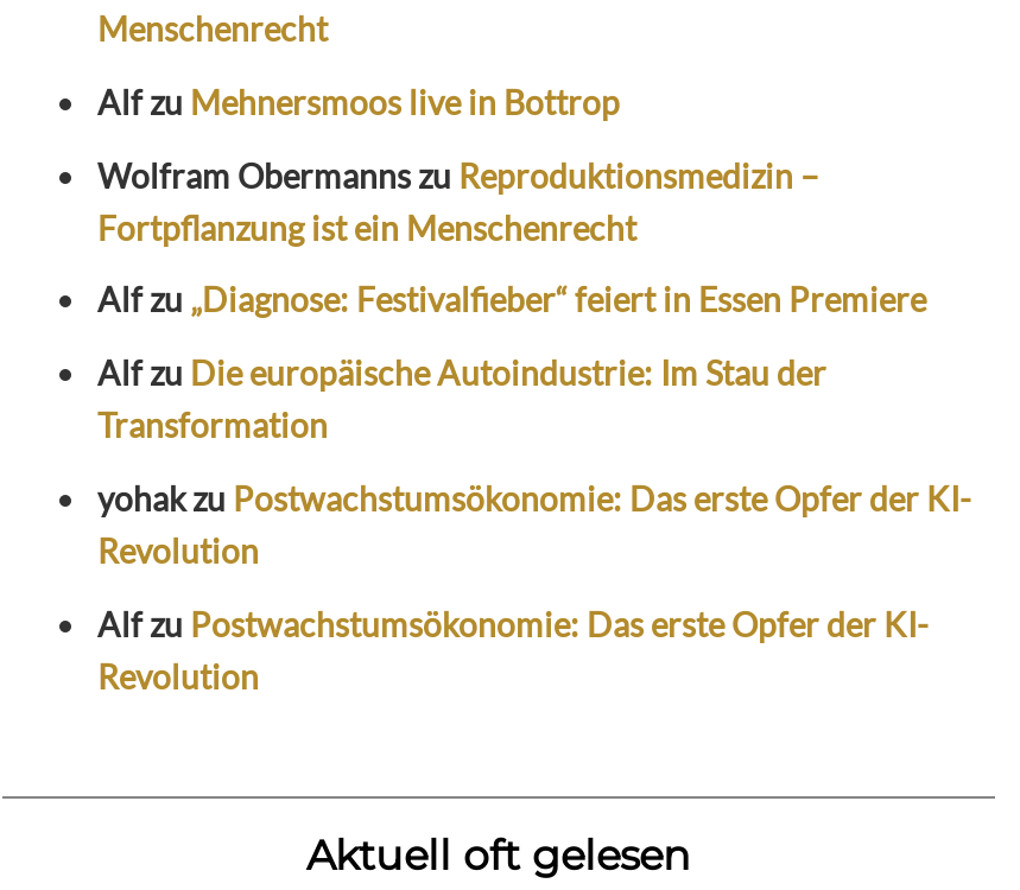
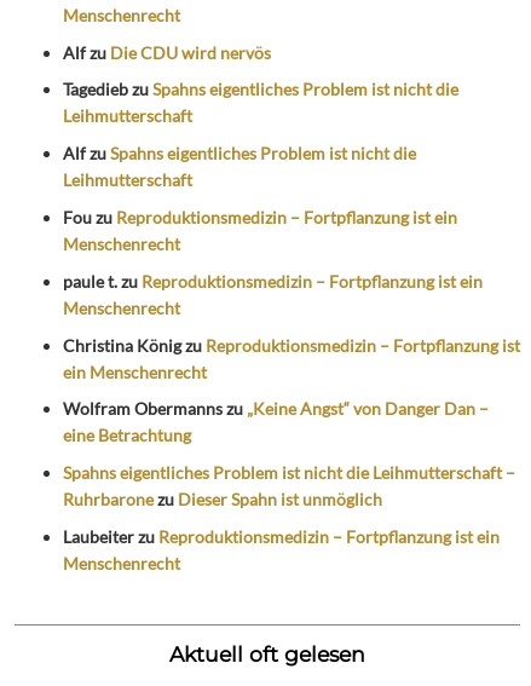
[97,82,971,697] Alf zu Mehnersmoos live in Bottrop | Wolfram Obermanns zu Reproduktionsmedizin – | Fortpflanzung ist ein Menschenrecht | Alf zu „Diagnose: Festivalfieber“ feiert in Essen Premiere | Alf zu Die europäische Autoindustrie: Im Stau der | Transformation | yohak zu Postwachstumsökonomie: Das erste Opfer der KI- | Revolution | Alf zu Postwachstumsökonomie: Das erste Opfer der KI- | Revolution -> [63,42,520,573] Alf zu Die CDU wird nervös | Tagedieb zu Spahns eigentliches Problem ist nicht die | Leihmutterschaft | Alf zu Spahns eigentliches Problem ist nicht die | Leihmutterschaft | Fou zu Reproduktionsmedizin – Fortpflanzung ist ein | Menschenrecht | paule t. zu Reproduktionsmedizin – Fortpflanzung ist ein | Menschenrecht | Christina König zu Reproduktionsmedizin – Fortpflanzung ist | ein Menschenrecht | Wolfram Obermanns zu „Keine Angst“ von Danger Dan – | eine Betrachtung | Spahns eigentliches Problem ist nicht die Leihmutterschaft – | Ruhrbarone zu Dieser Spahn ist unmöglich | Laubeiter zu Reproduktionsmedizin – Fortpflanzung ist ein | Menschenrecht

